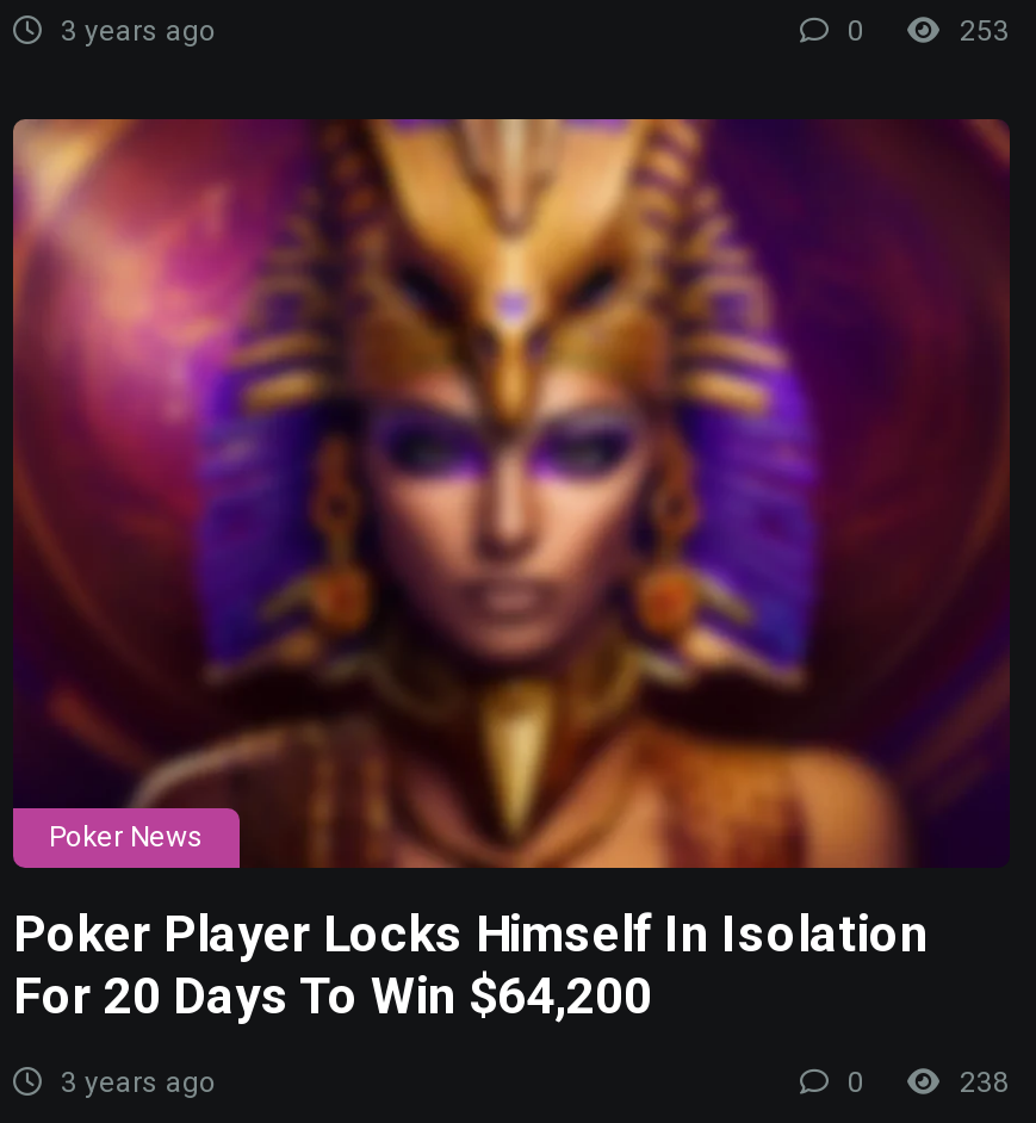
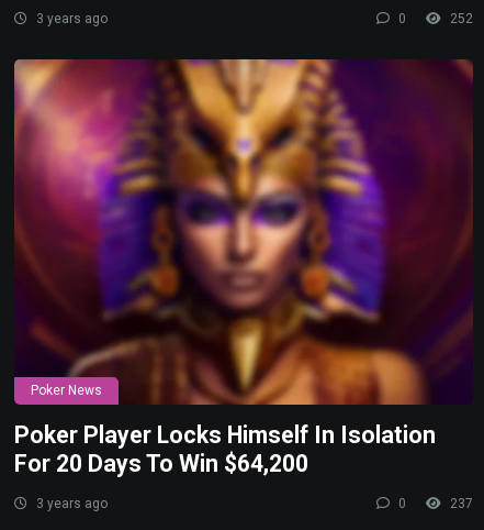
[953,15,1010,48] 253 -> [447,11,473,27] 252
[953,1065,1010,1098] 238 -> [447,496,473,511] 237

